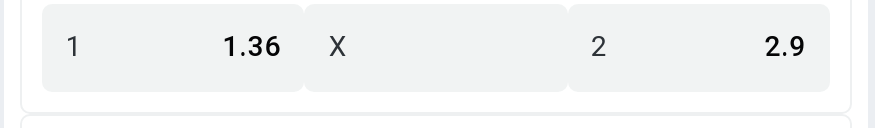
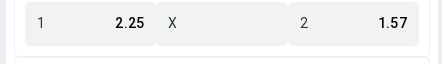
[223,30,347,62] 1.36 X -> [115,15,178,31] 2.25 X
[764,30,806,62] 2.9 -> [378,15,407,31] 1.57

